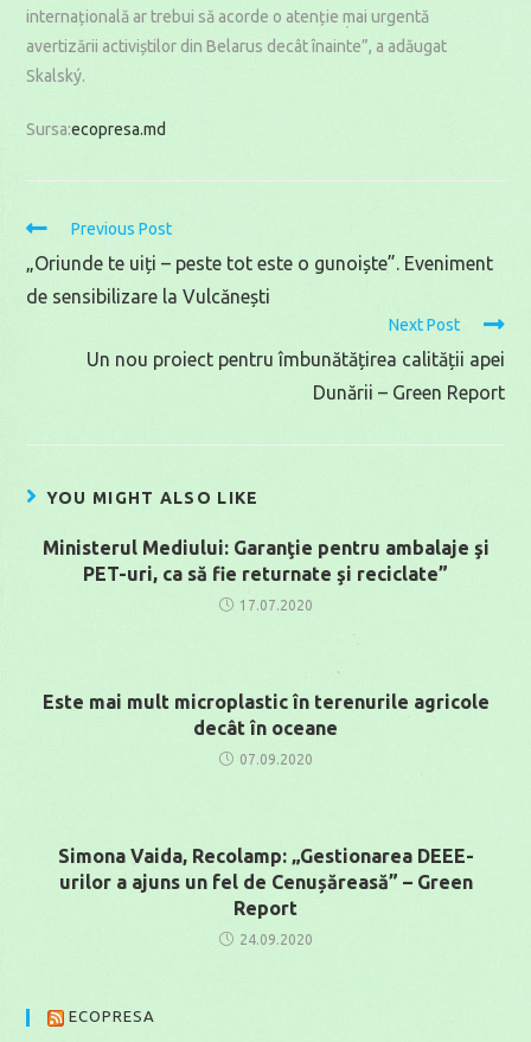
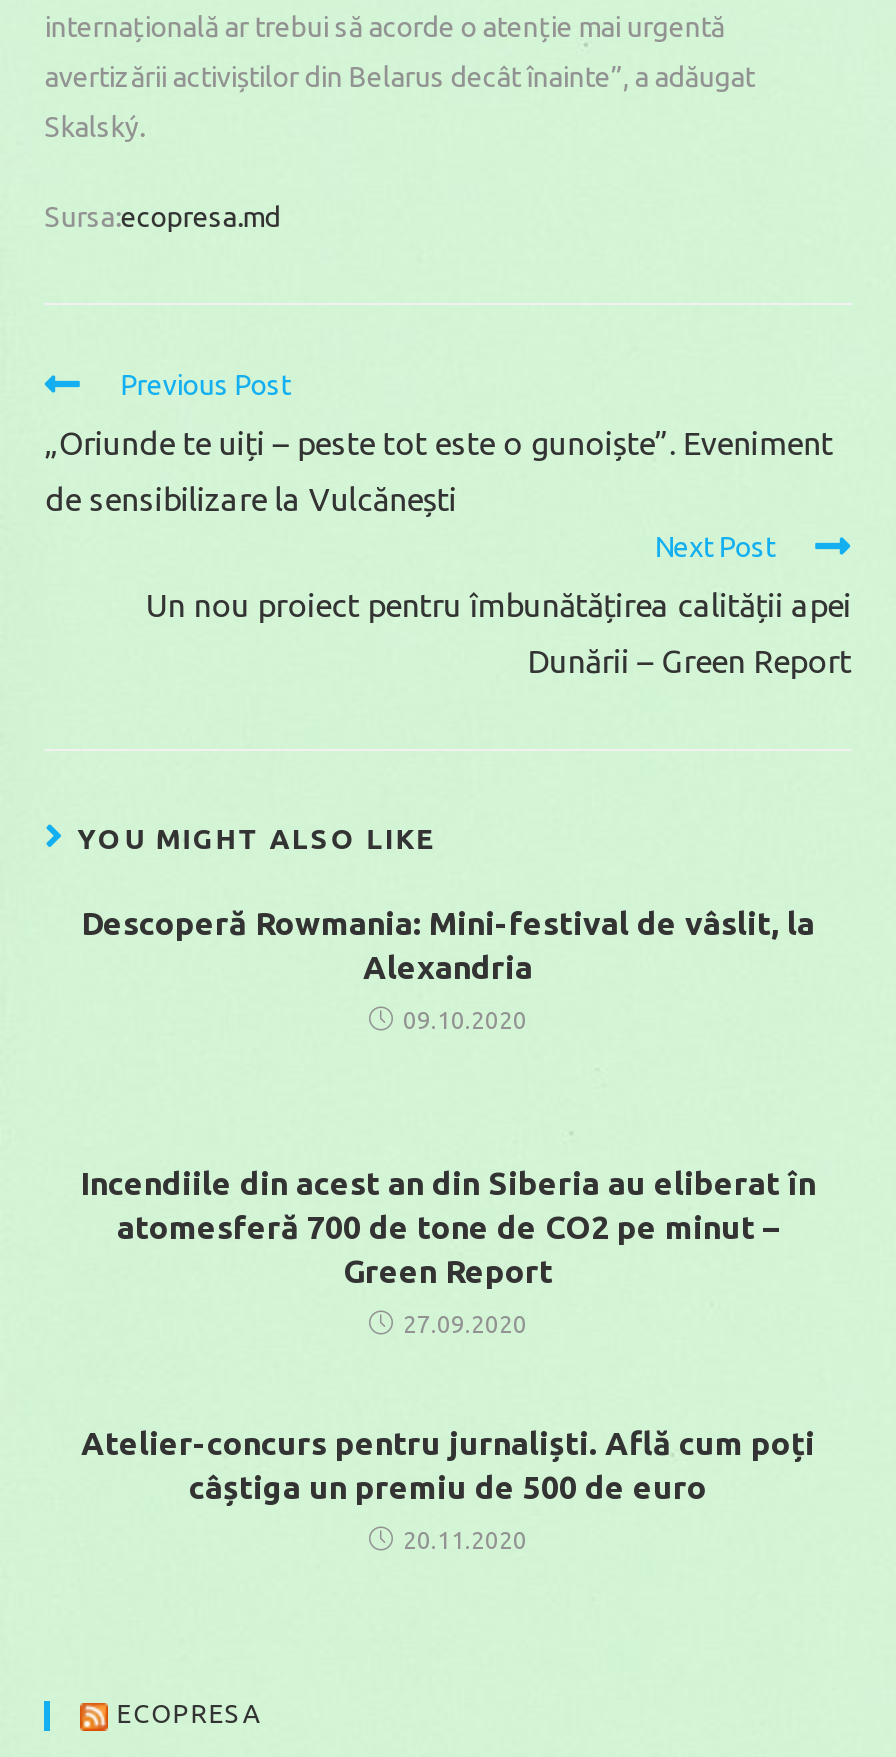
[42,537,489,584] Ministerul Mediului: Garanţie pentru ambalaje şi | PET-uri, ca să fie returnate şi reciclate” -> [81,905,815,985] Descoperă Rowmania: Mini-festival de vâslit, la | Alexandria
[239,597,312,613] 17.07.2020 -> [403,1007,527,1033] 09.10.2020
[42,691,489,739] Este mai mult microplastic în terenurile agricole | decât în oceane -> [80,1165,816,1289] Incendiile din acest an din Siberia au eliberat în | atomesferă 700 de tone de CO2 pe minut – | Green Report
[239,752,312,767] 07.09.2020 -> [403,1311,527,1337] 27.09.2020
[57,845,474,919] Simona Vaida, Recolamp: „Gestionarea DEEE- | urilor a ajuns un fel de Cenușăreasă” – Green | Report -> [81,1425,815,1505] Atelier-concurs pentru jurnaliști. Află cum poți | câștiga un premiu de 500 de euro
[239,932,312,947] 24.09.2020 -> [403,1527,527,1553] 20.11.2020

